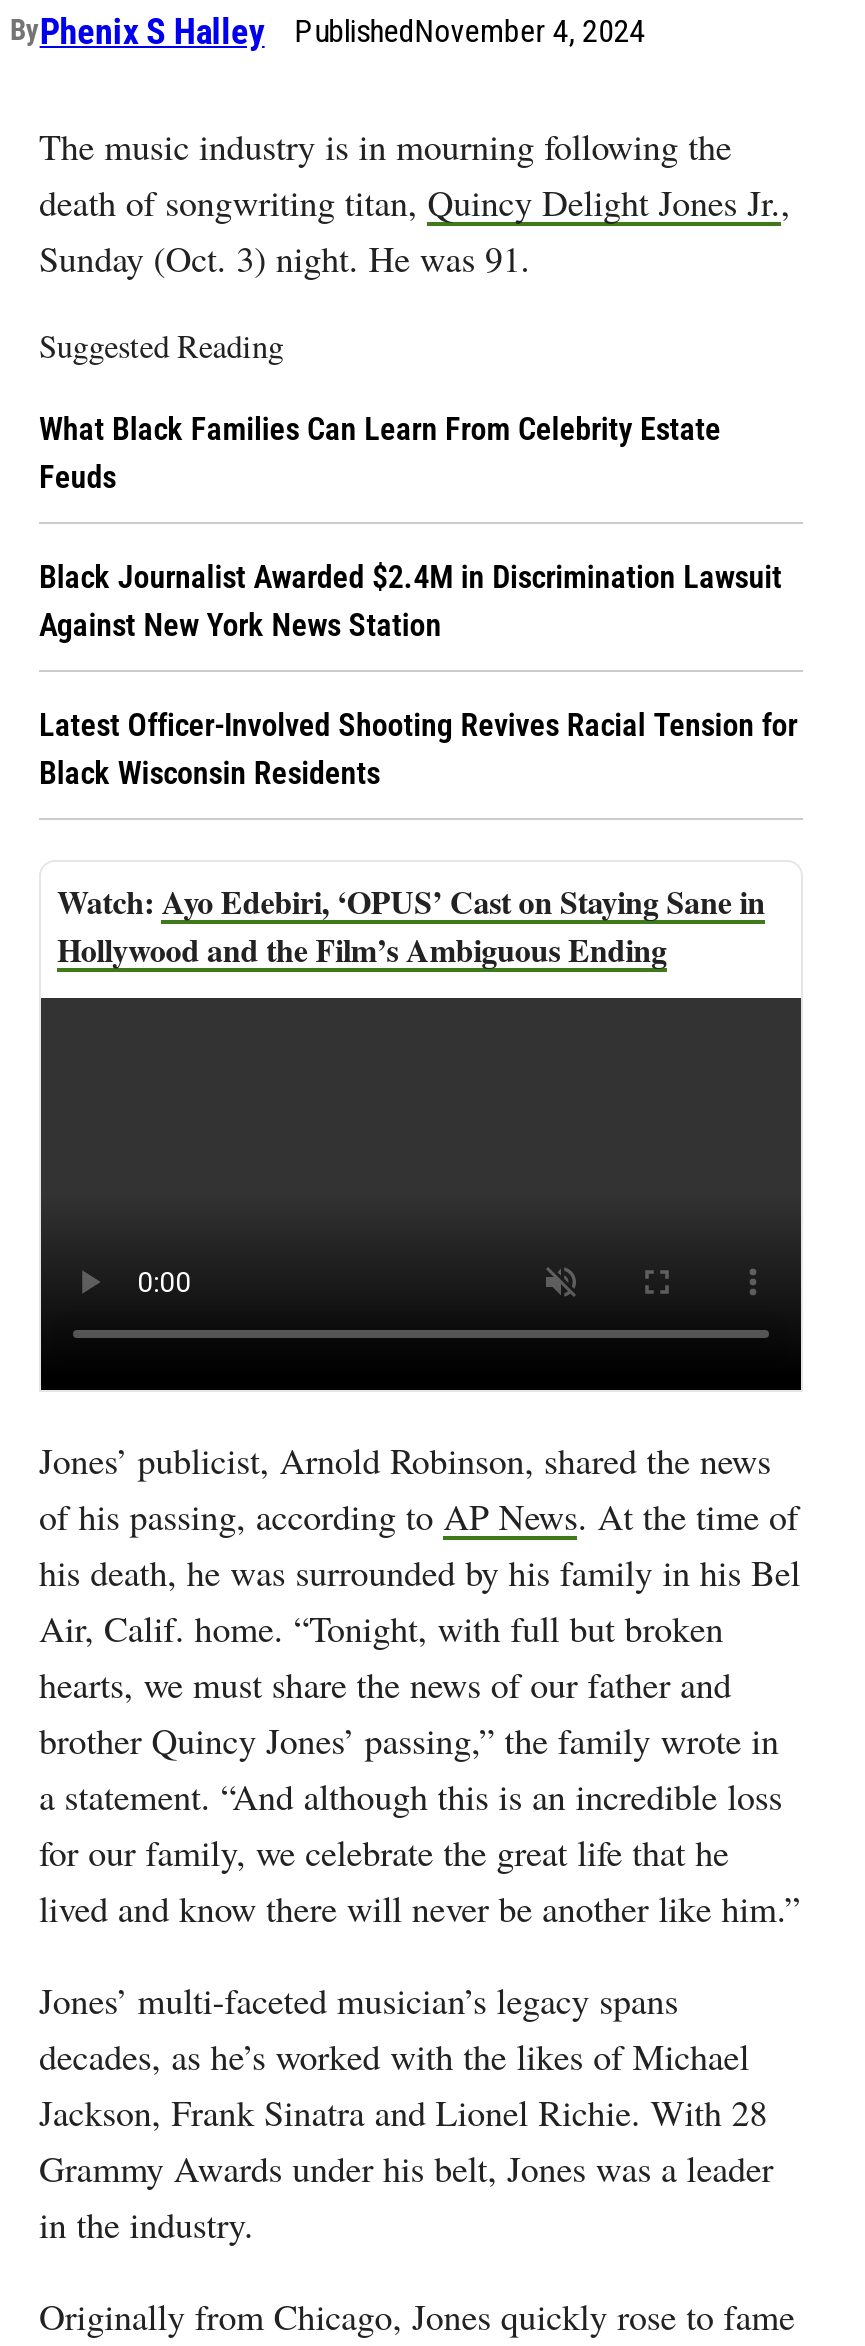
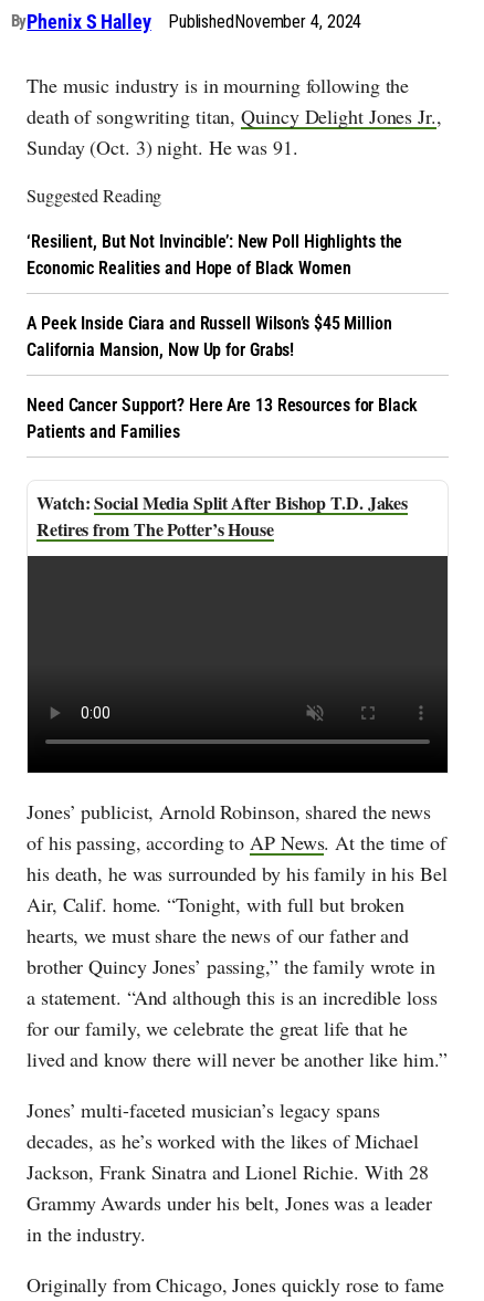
[39,410,721,496] What Black Families Can Learn From Celebrity Estate | Feuds -> [27,231,403,279] ‘Resilient, But Not Invincible’: New Poll Highlights the | Economic Realities and Hope of Black Women
[39,558,782,644] Black Journalist Awarded $2.4M in Discrimination Lawsuit | Against New York News Station -> [27,313,392,361] A Peek Inside Ciara and Russell Wilson’s $45 Million | California Mansion, Now Up for Grabs!
[39,706,797,792] Latest Officer-Involved Shooting Revives Racial Tension for | Black Wisconsin Residents -> [27,395,417,442] Need Cancer Support? Here Are 13 Resources for Black | Patients and Families
[57,878,765,972] Ayo Edebiri, ‘OPUS’ Cast on Staying Sane in | Hollywood and the Film’s Ambiguous Ending -> [36,490,408,542] Social Media Split After Bishop T.D. Jakes | Retires from The Potter’s House

